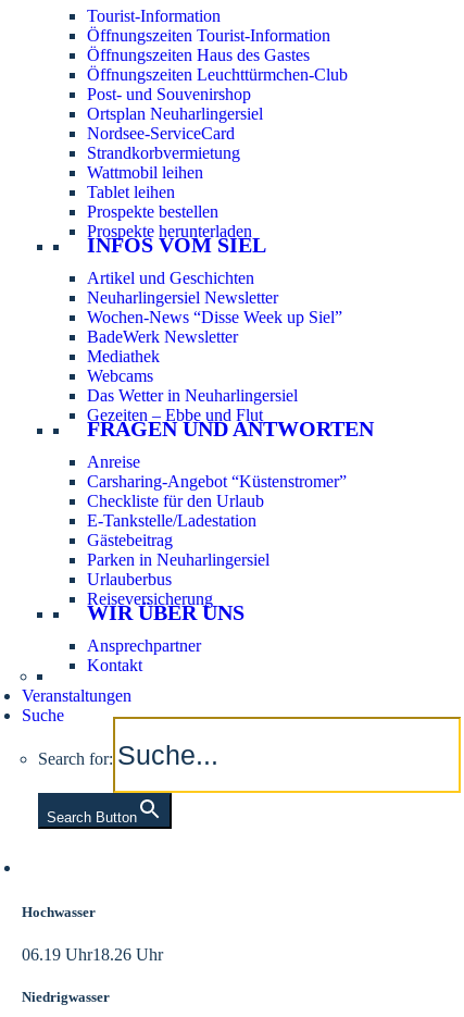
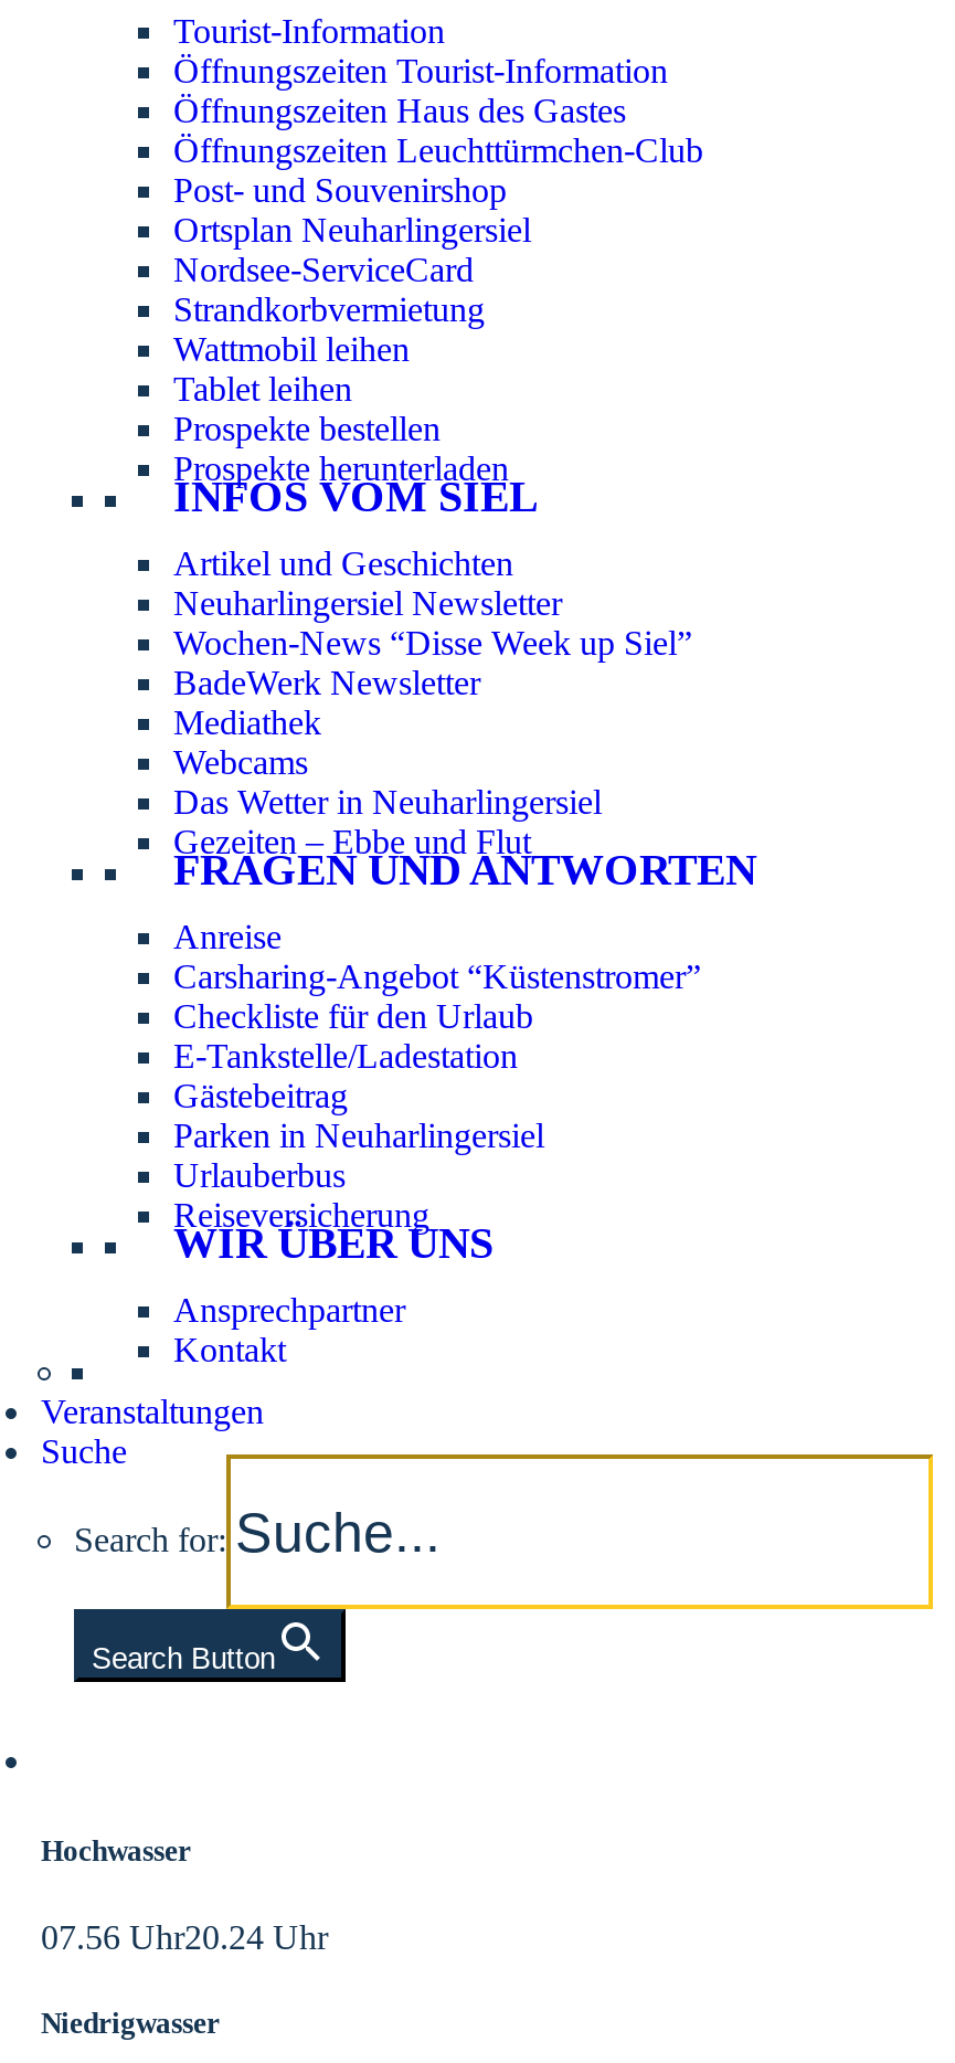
[22,945,163,964] 06.19 Uhr18.26 Uhr -> [41,1919,328,1956] 07.56 Uhr20.24 Uhr

